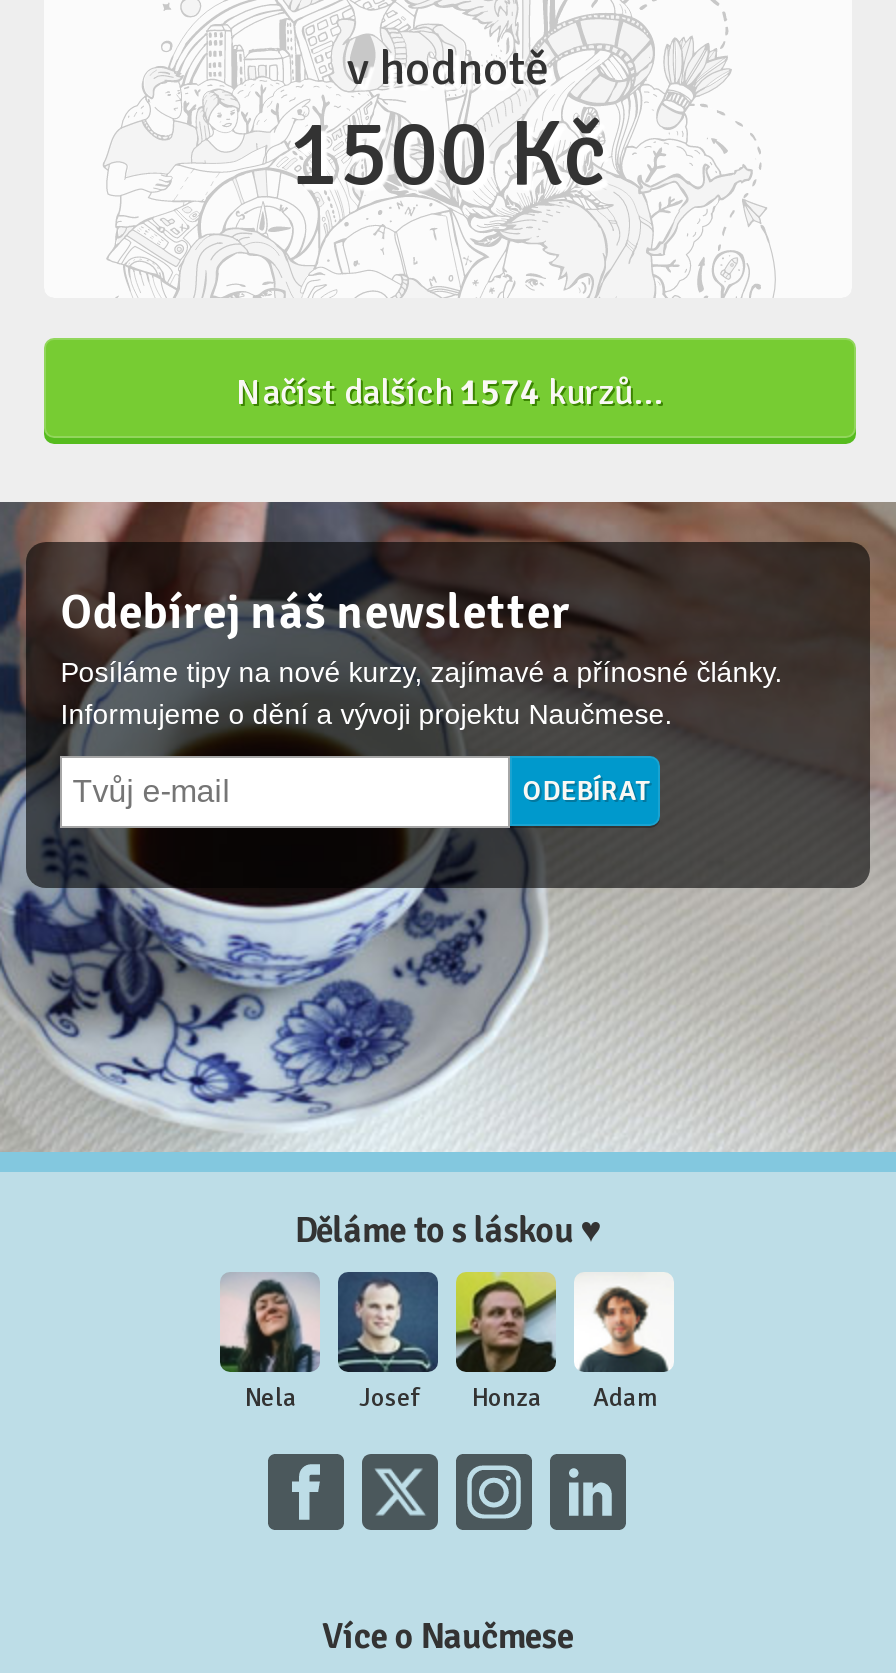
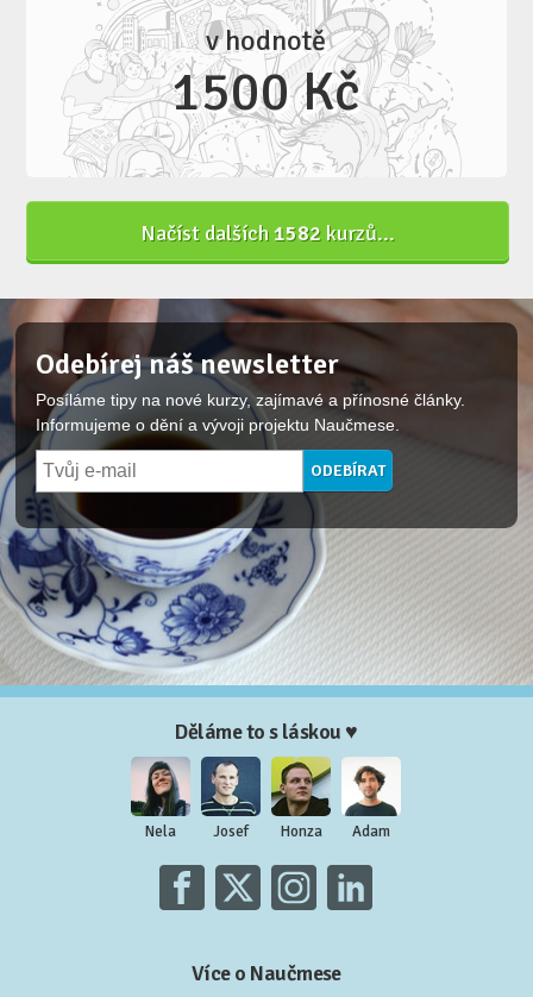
[236,370,664,414] Načíst dalších 1574 kurzů... -> [140,220,395,246] Načíst dalších 1582 kurzů...

